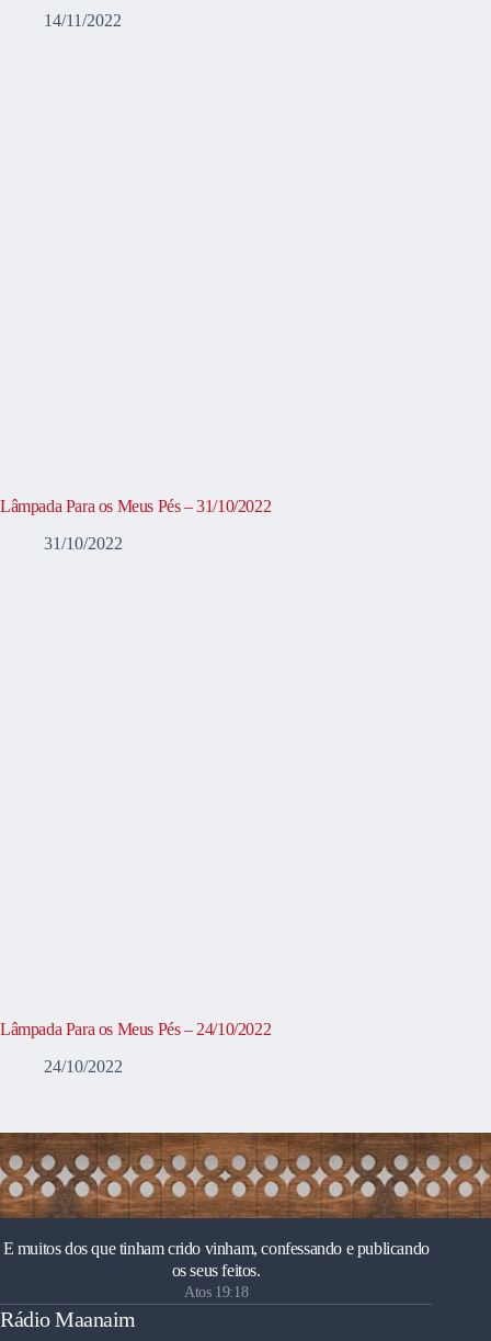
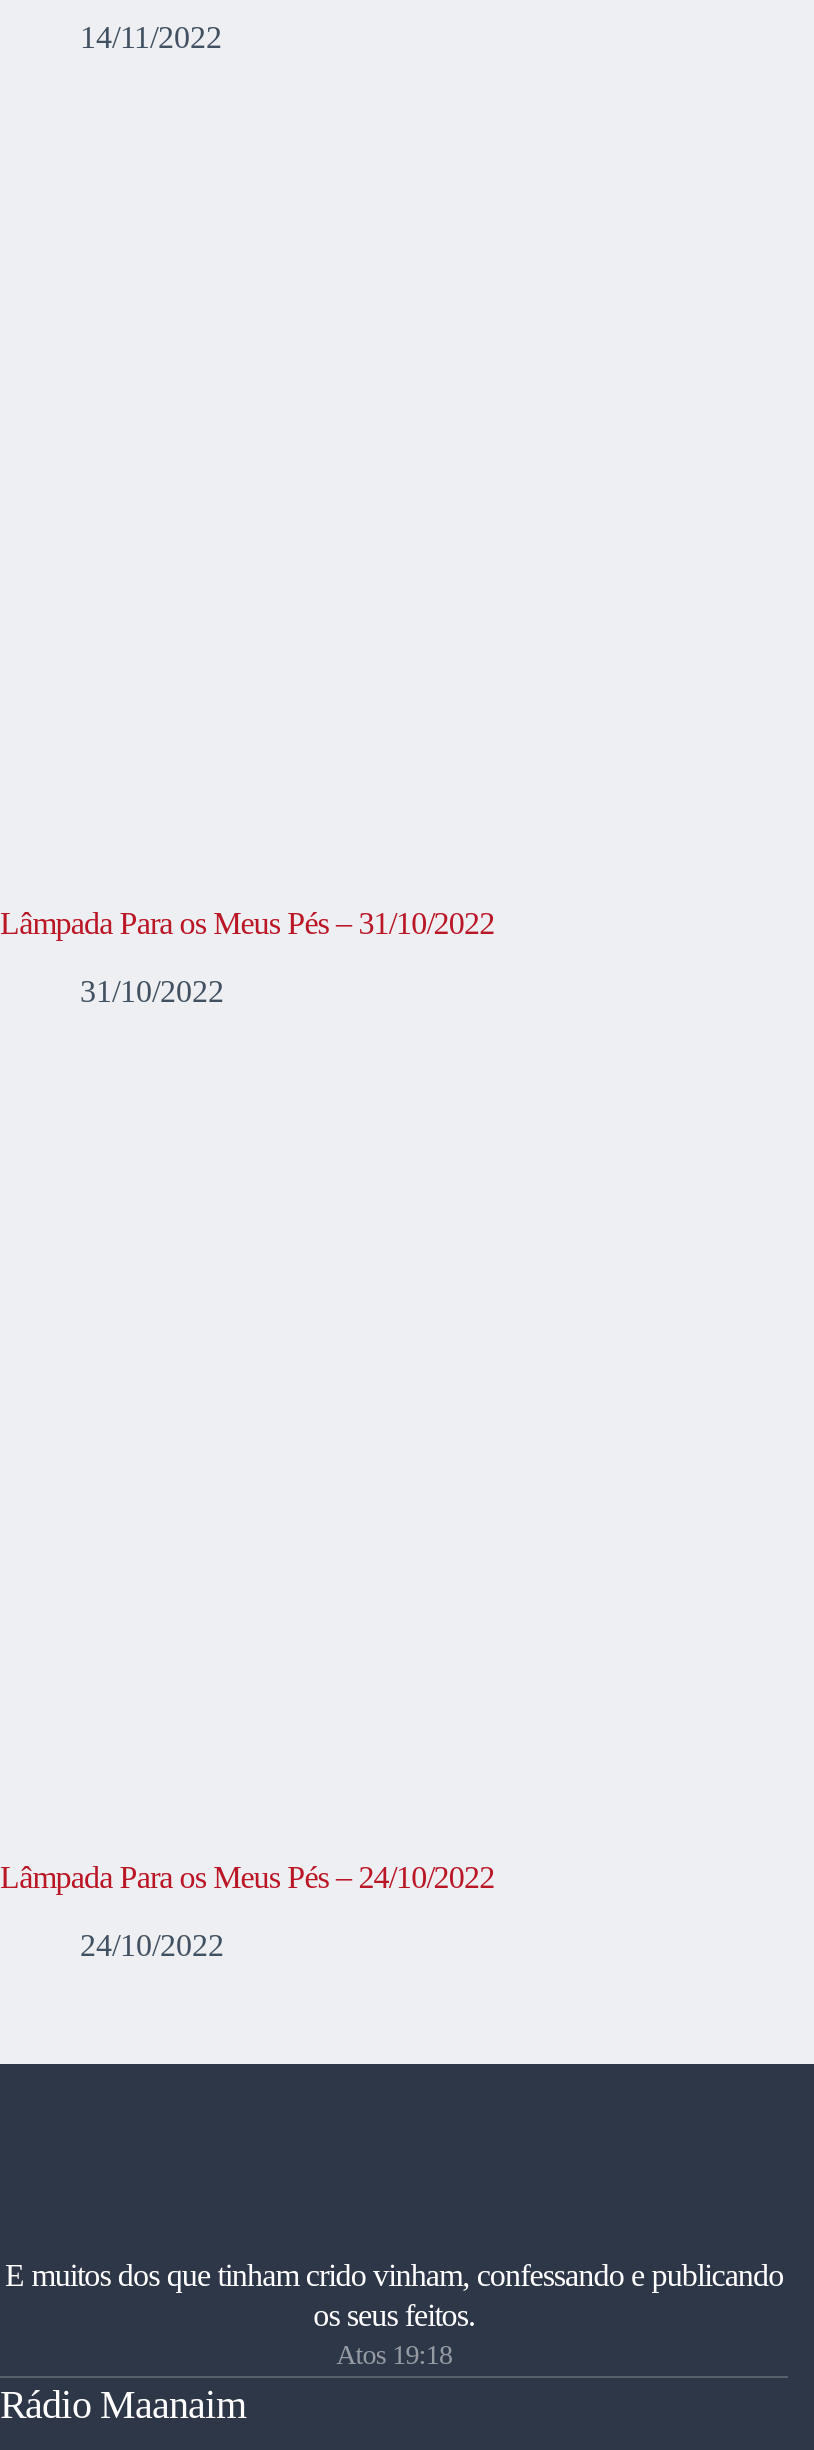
[3,1132,488,1219] [image] -> none

